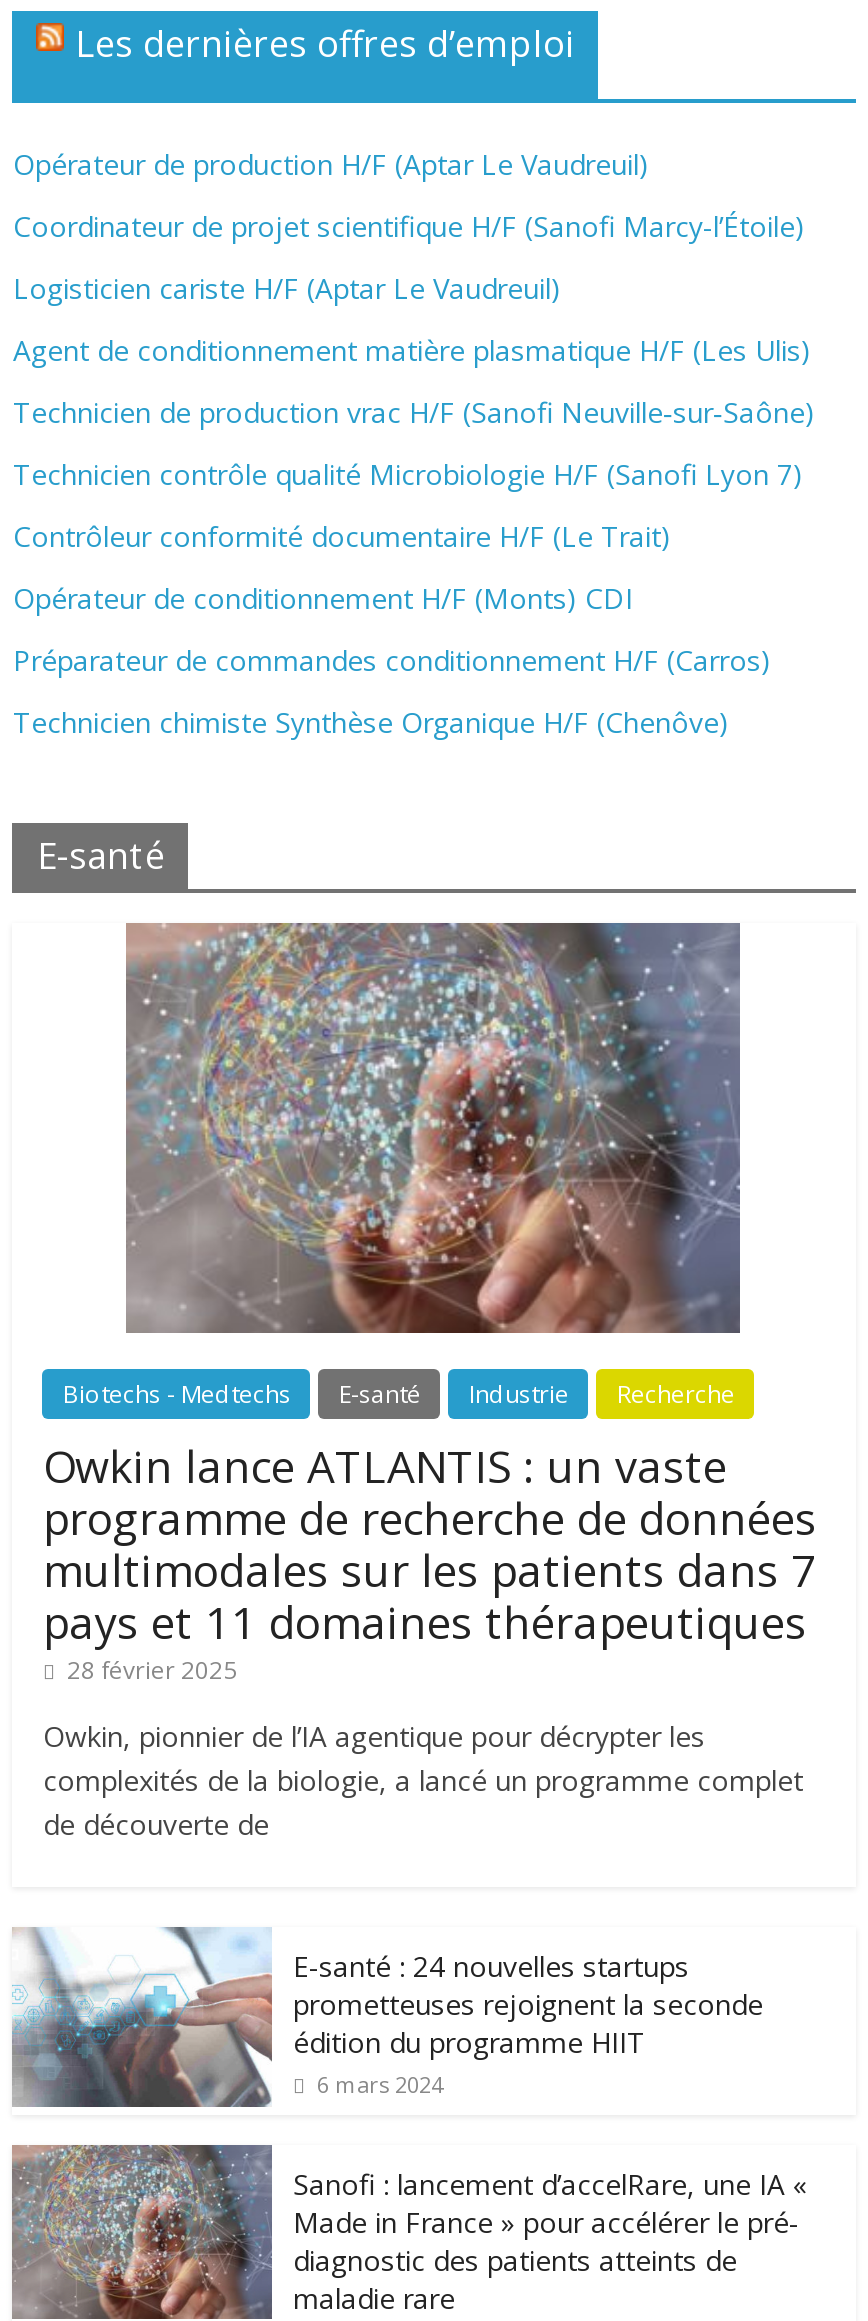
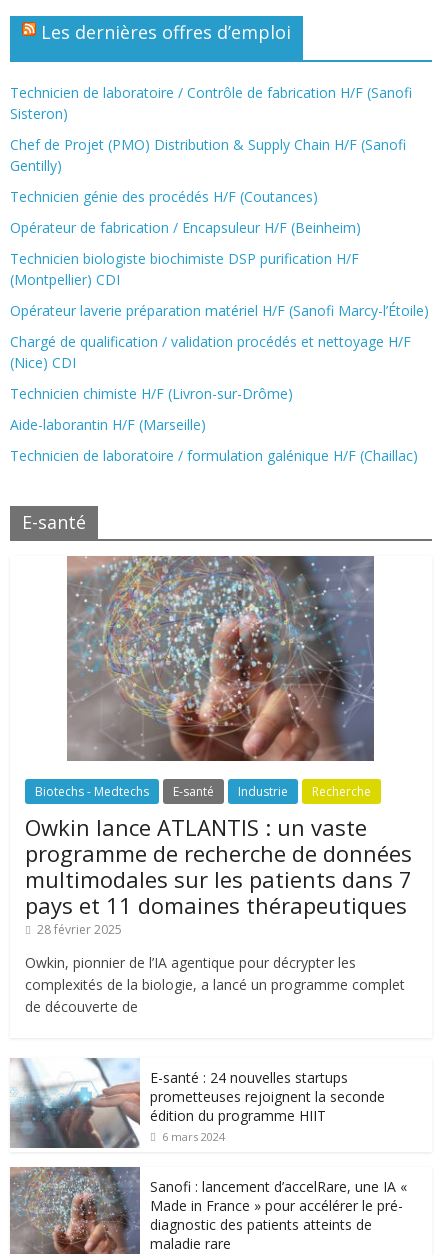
[13,145,649,183] Opérateur de production H/F (Aptar Le Vaudreuil) -> [10,83,412,123] Technicien de laboratoire / Contrôle de fabrication H/F (Sanofi | Sisteron)
[13,207,805,245] Coordinateur de projet scientifique H/F (Sanofi Marcy-l’Étoile) -> [10,135,406,175] Chef de Projet (PMO) Distribution & Supply Chain H/F (Sanofi | Gentilly)
[13,269,561,307] Logisticien cariste H/F (Aptar Le Vaudreuil) -> [10,187,318,206] Technicien génie des procédés H/F (Coutances)
[13,331,811,369] Agent de conditionnement matière plasmatique H/F (Les Ulis) -> [10,218,361,237] Opérateur de fabrication / Encapsuleur H/F (Beinheim)
[13,393,815,431] Technicien de production vrac H/F (Sanofi Neuville‑sur‑Saône) -> [10,249,359,289] Technicien biologiste biochimiste DSP purification H/F | (Montpellier) CDI
[13,455,803,493] Technicien contrôle qualité Microbiologie H/F (Sanofi Lyon 7) -> [10,301,429,320] Opérateur laverie préparation matériel H/F (Sanofi Marcy-l’Étoile)
[13,517,671,555] Contrôleur conformité documentaire H/F (Le Trait) -> [10,332,411,372] Chargé de qualification / validation procédés et nettoyage H/F | (Nice) CDI
[13,579,633,617] Opérateur de conditionnement H/F (Monts) CDI -> [10,384,293,403] Technicien chimiste H/F (Livron-sur-Drôme)
[13,641,771,679] Préparateur de commandes conditionnement H/F (Carros) -> [10,415,206,434] Aide-laborantin H/F (Marseille)
[13,703,729,741] Technicien chimiste Synthèse Organique H/F (Chenôve) -> [10,446,418,465] Technicien de laboratoire / formulation galénique H/F (Chaillac)

